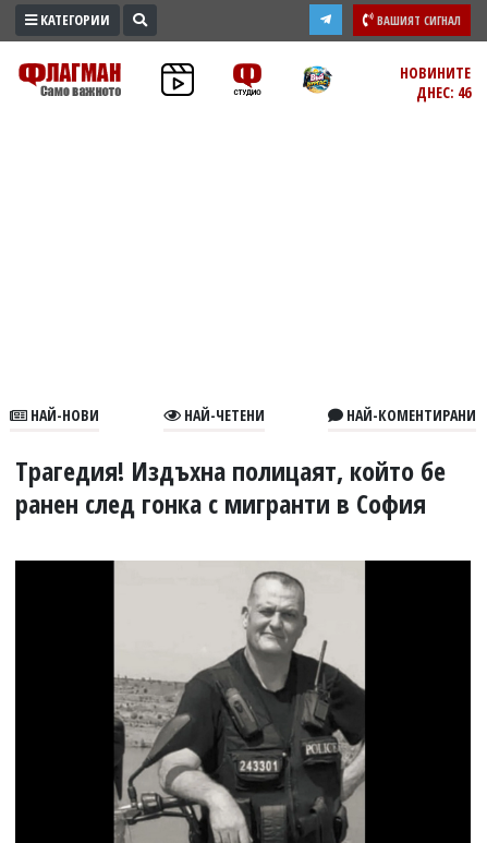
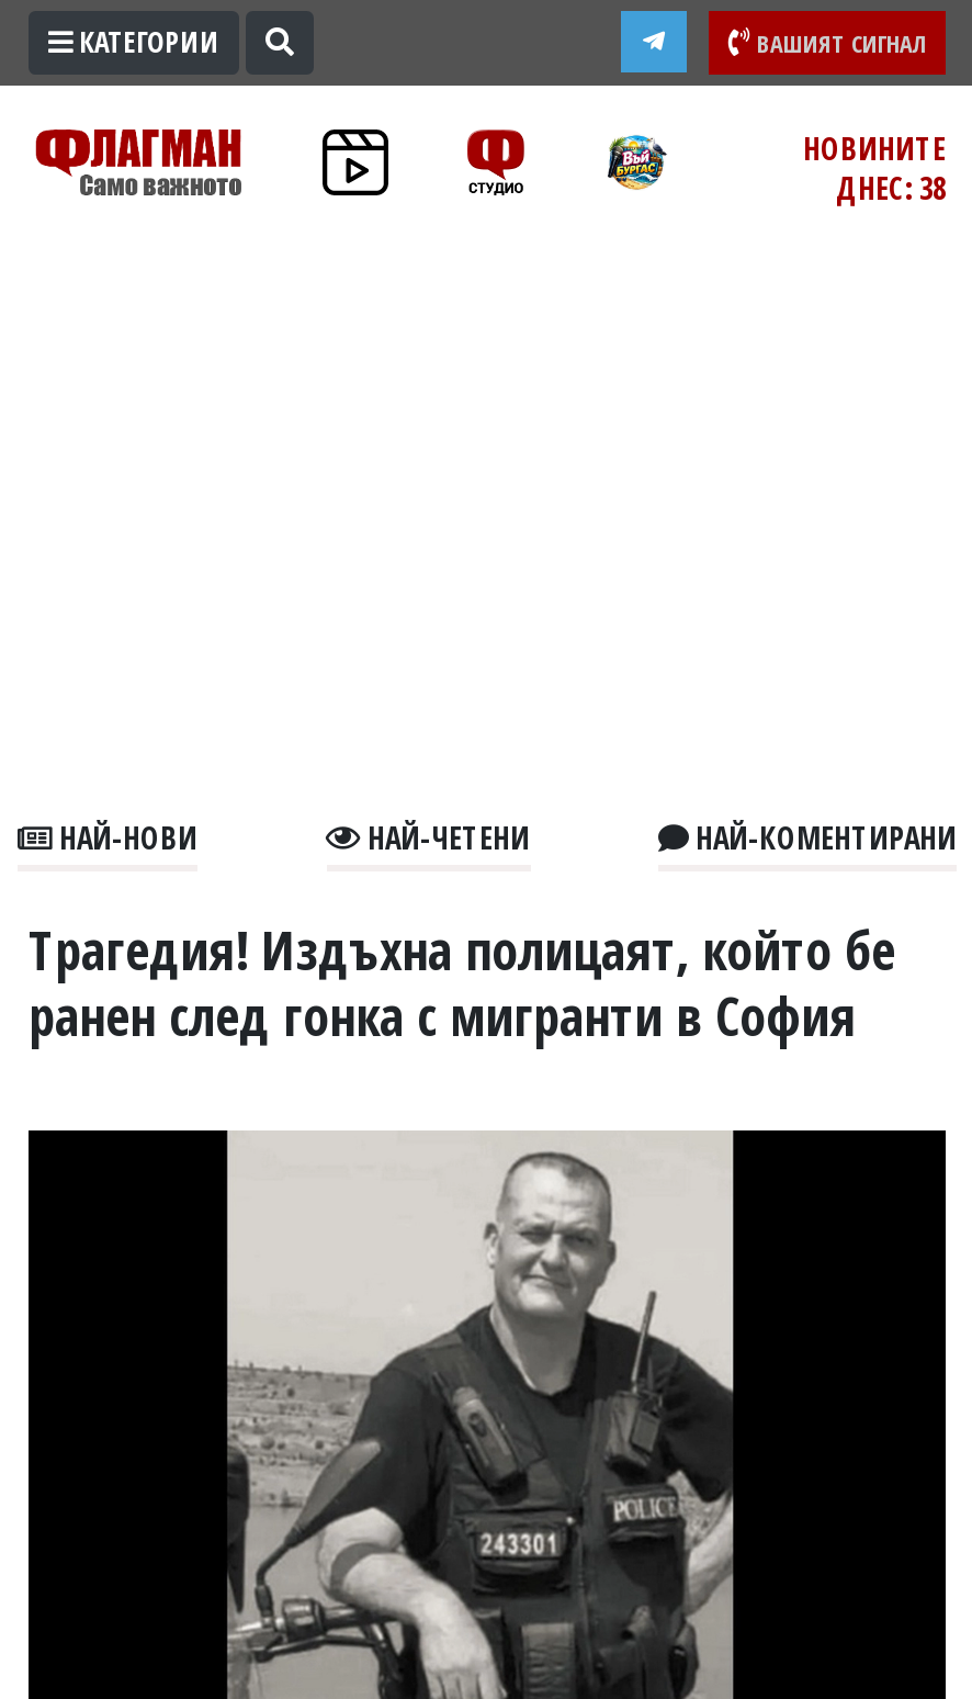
[416,82,471,103] ДНЕС: 46 -> [836,167,946,209] ДНЕС: 38

